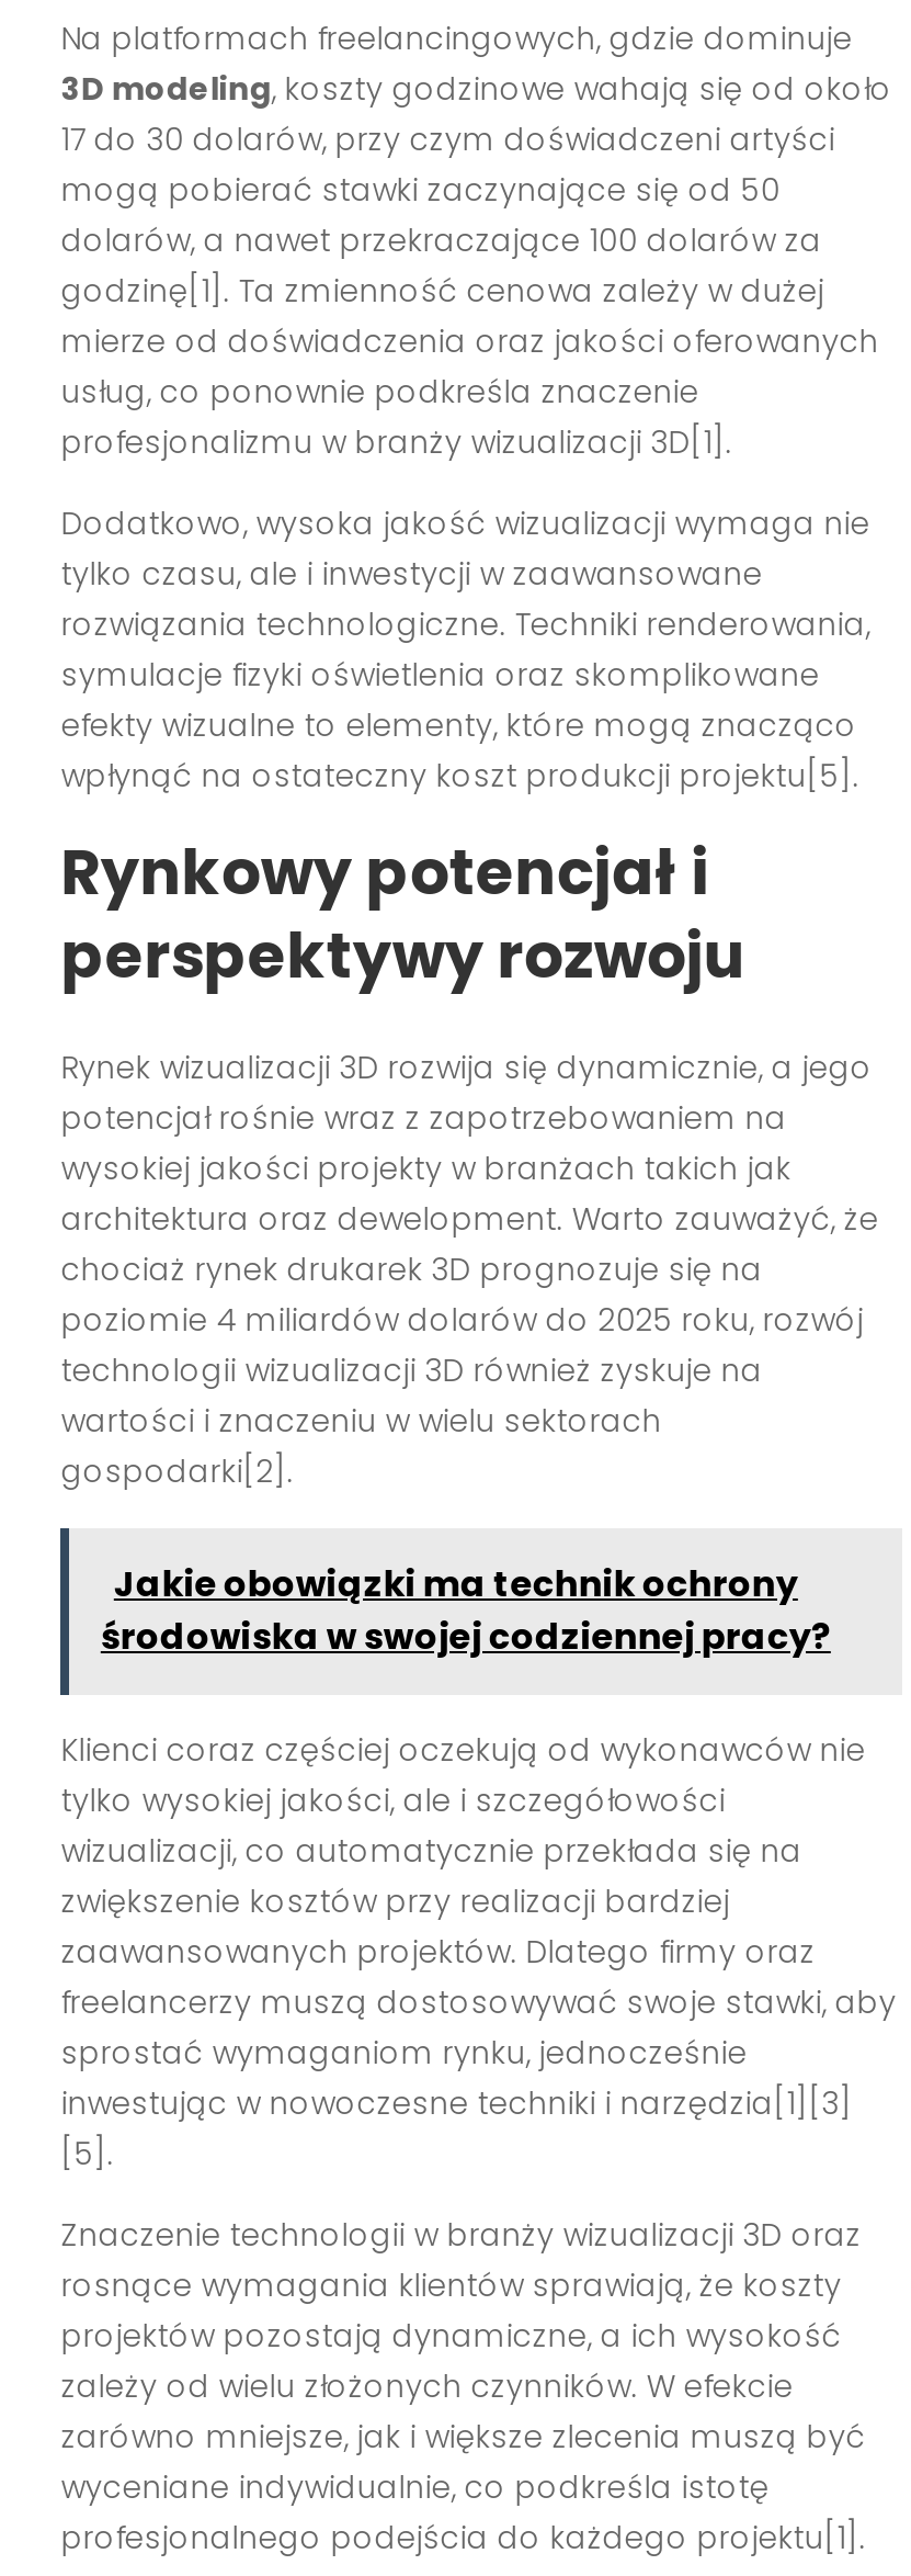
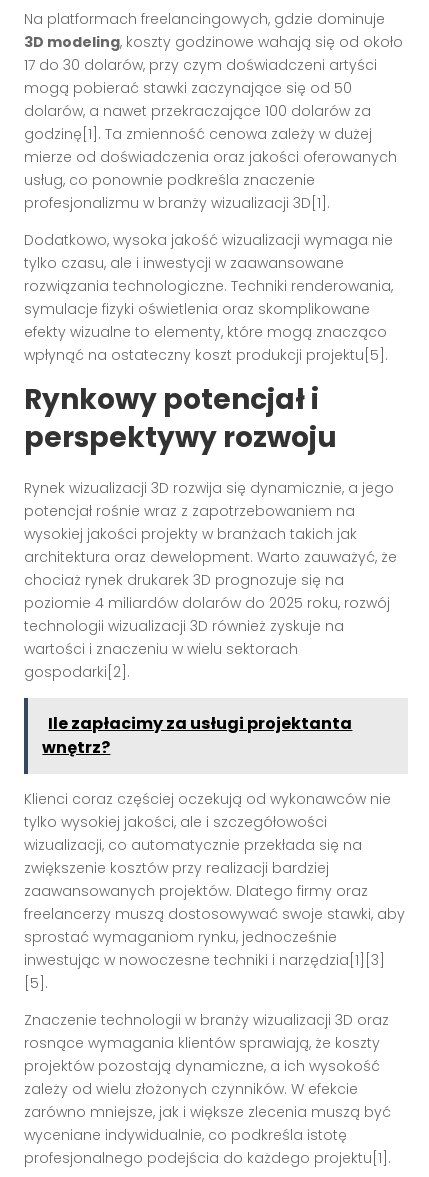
[101,1559,831,1662] Jakie obowiązki ma technik ochrony | środowiska w swojej codziennej pracy? -> [42,712,352,759] Ile zapłacimy za usługi projektanta | wnętrz?

